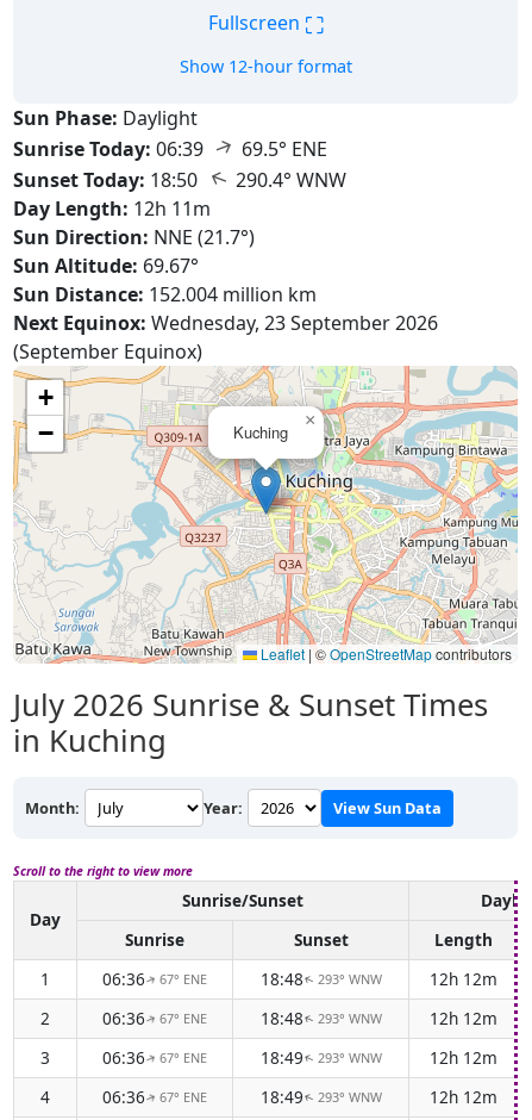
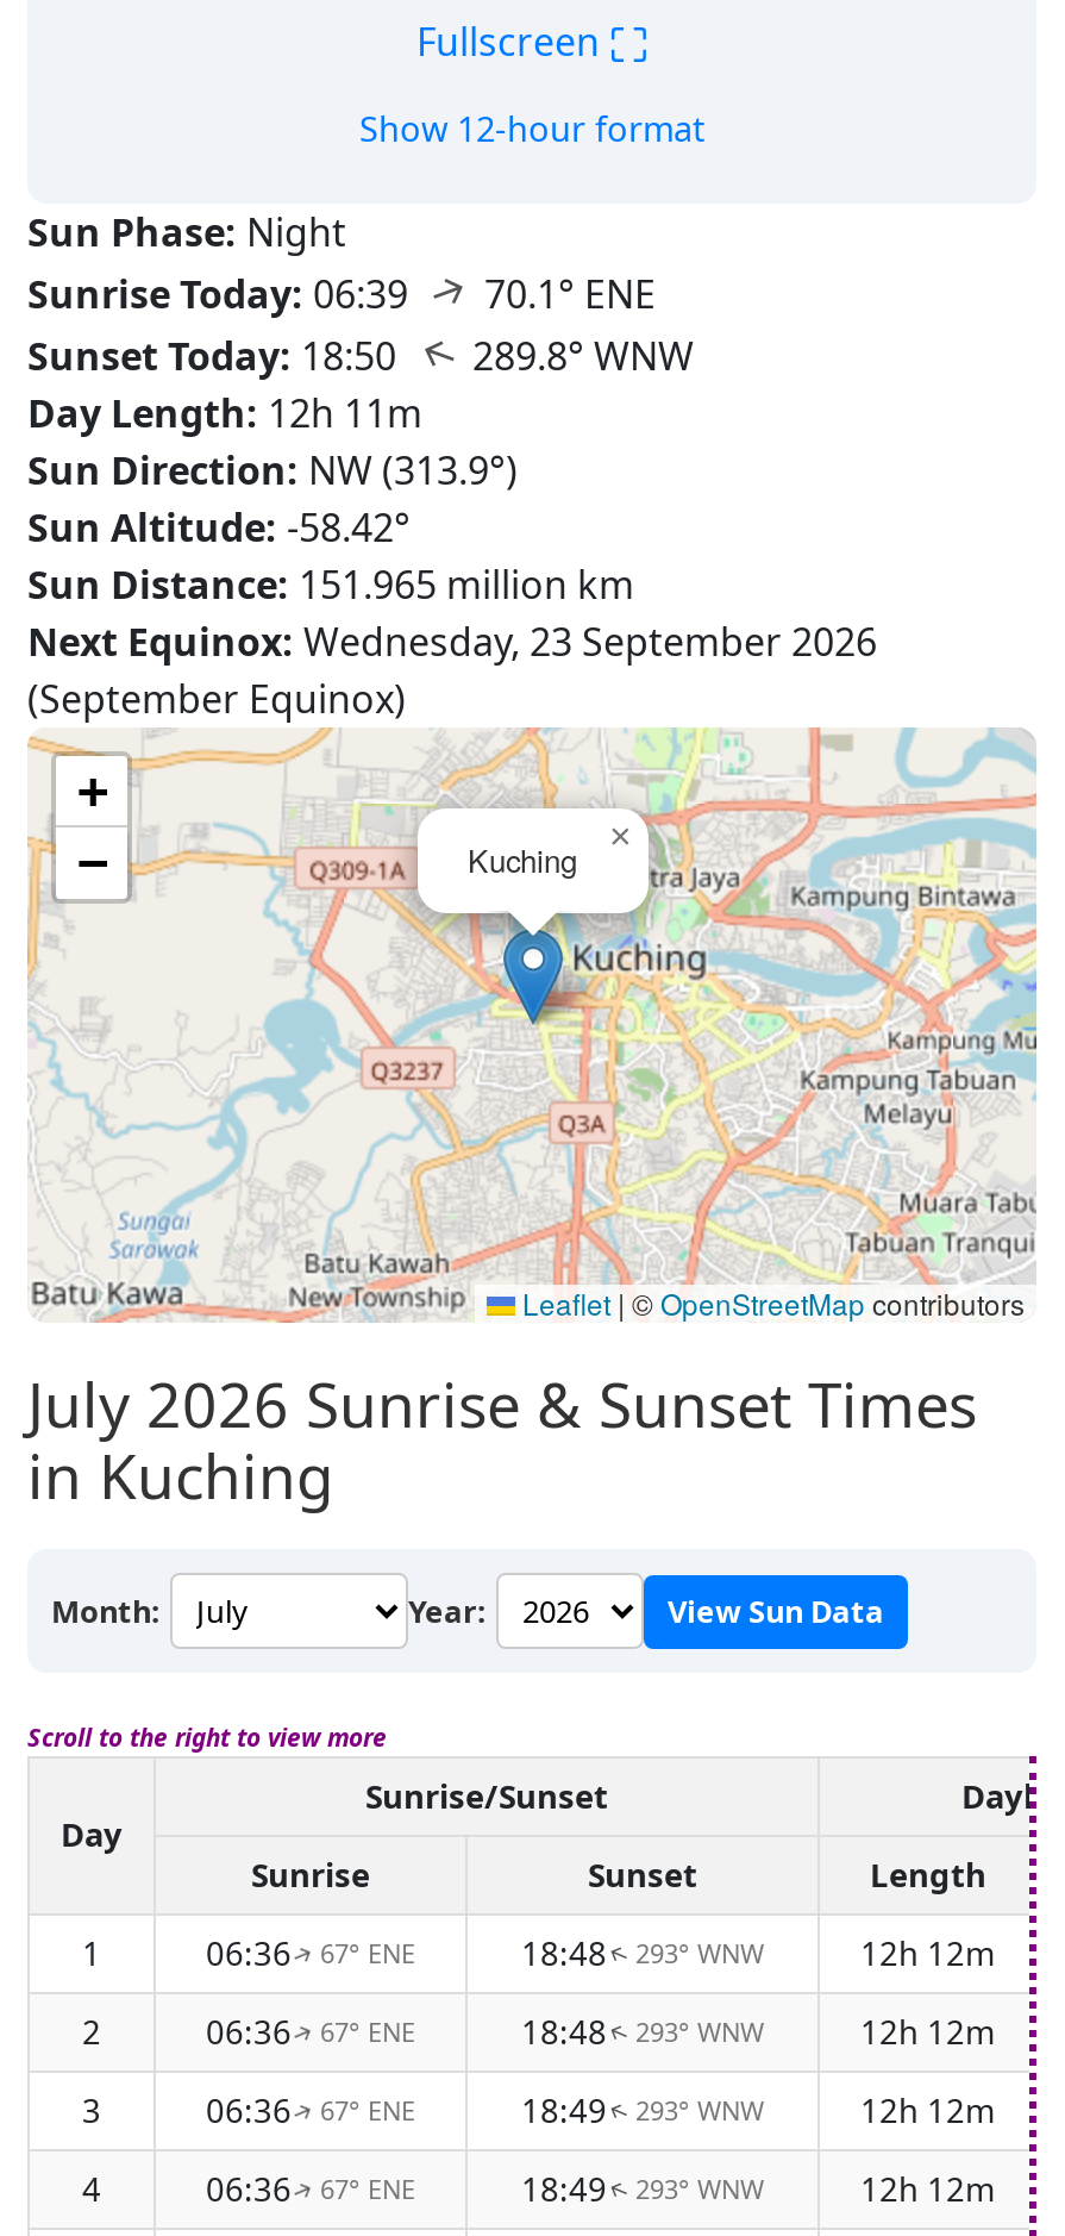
[13,105,198,131] Sun Phase: Daylight -> [27,206,346,258] Sun Phase: Night
[237,136,327,162] 69.5° ENE -> [475,268,656,320] 70.1° ENE
[231,167,346,193] 290.4° WNW -> [463,330,694,382] 289.8° WNW
[13,224,255,250] Sun Direction: NNE (21.7°) -> [27,444,518,496] Sun Direction: NW (313.9°)
[13,253,199,279] Sun Altitude: 69.67° -> [27,501,411,554] Sun Altitude: -58.42°
[13,281,317,307] Sun Distance: 152.004 million km -> [27,558,634,611] Sun Distance: 151.965 million km

